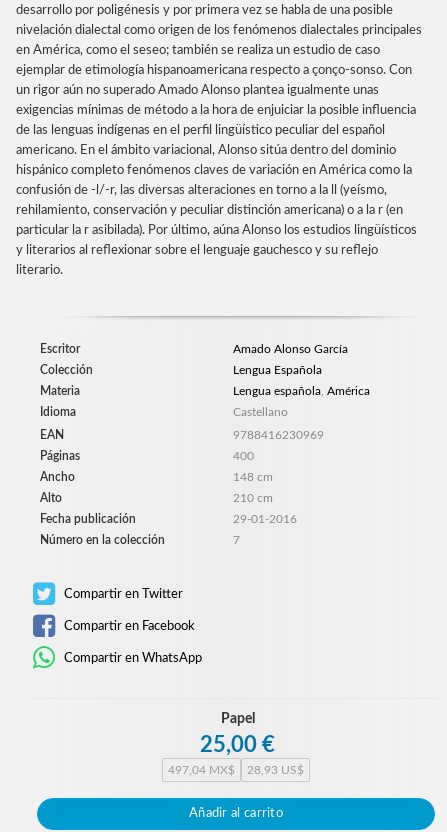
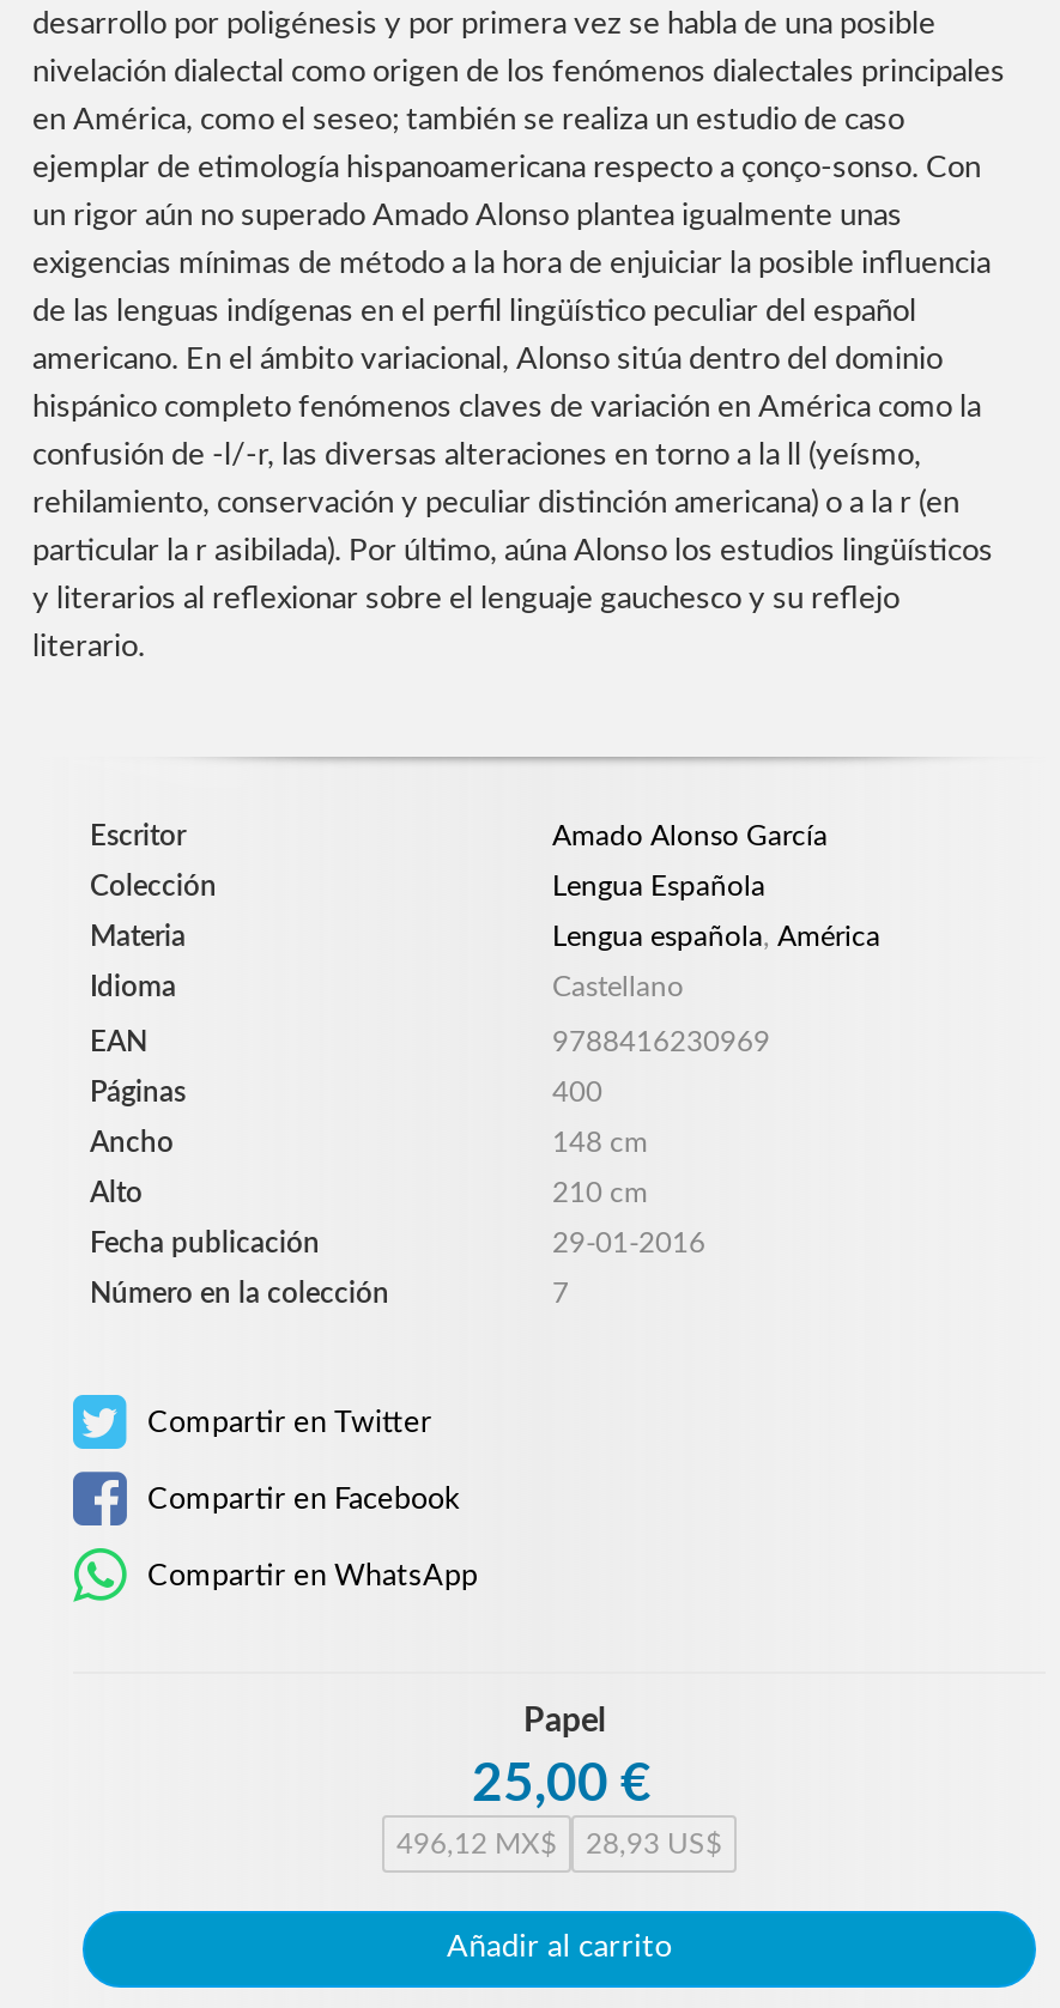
[168,764,304,776] 497,04 MX$ 28,93 US$ -> [396,1830,722,1858] 496,12 MX$ 28,93 US$

